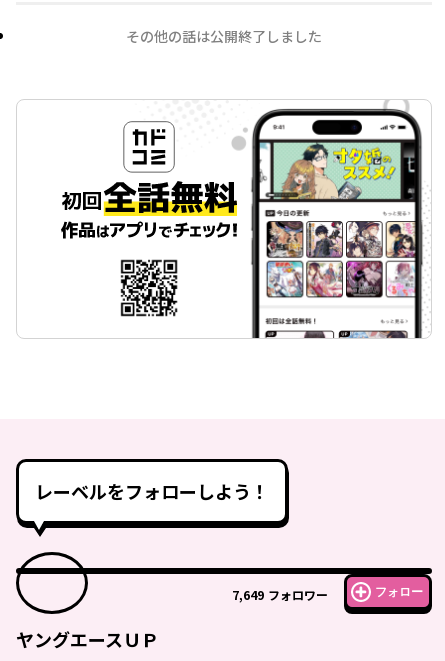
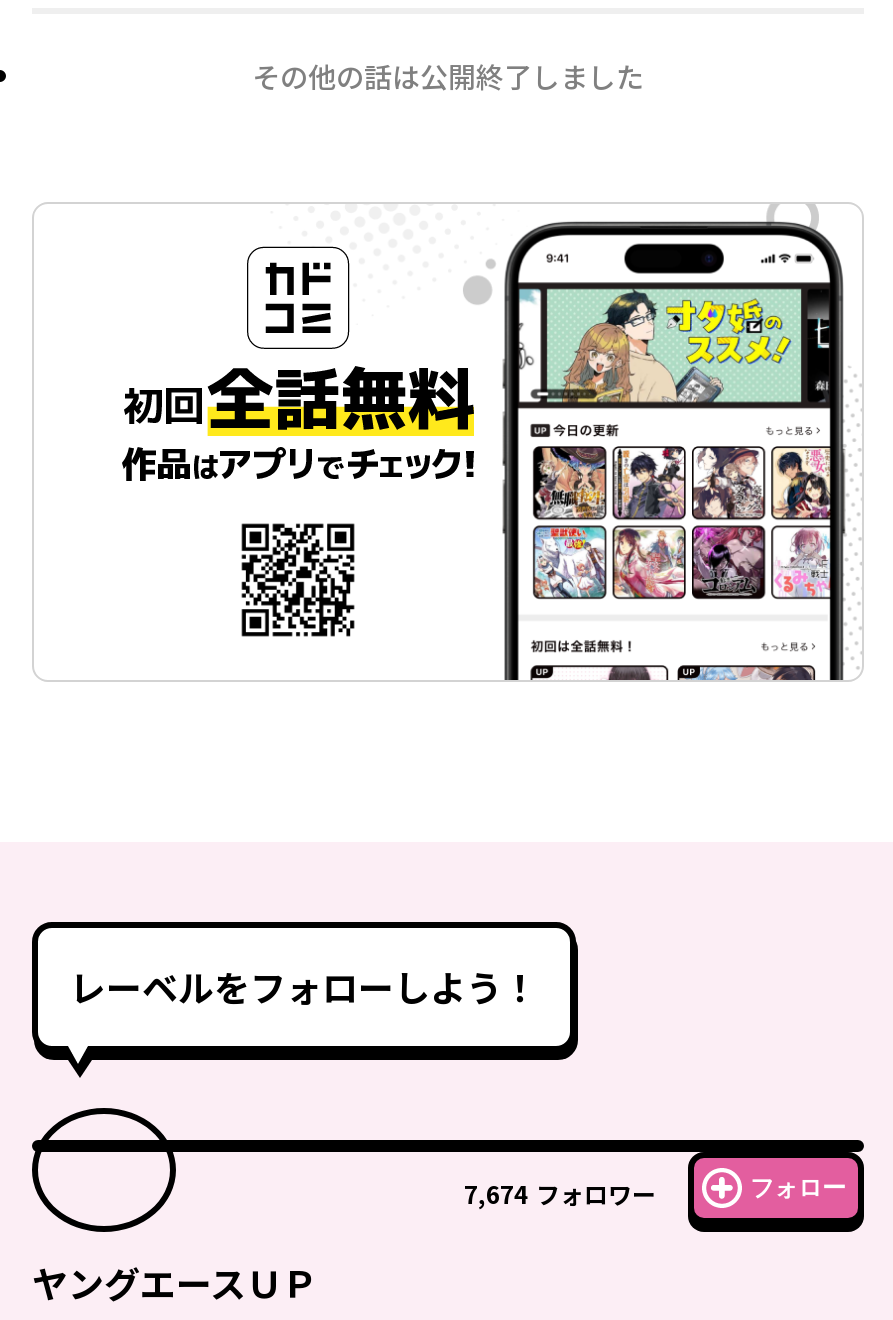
[232,585,328,602] 7,649 フォロワー -> [464,1175,656,1209] 7,674 フォロワー

